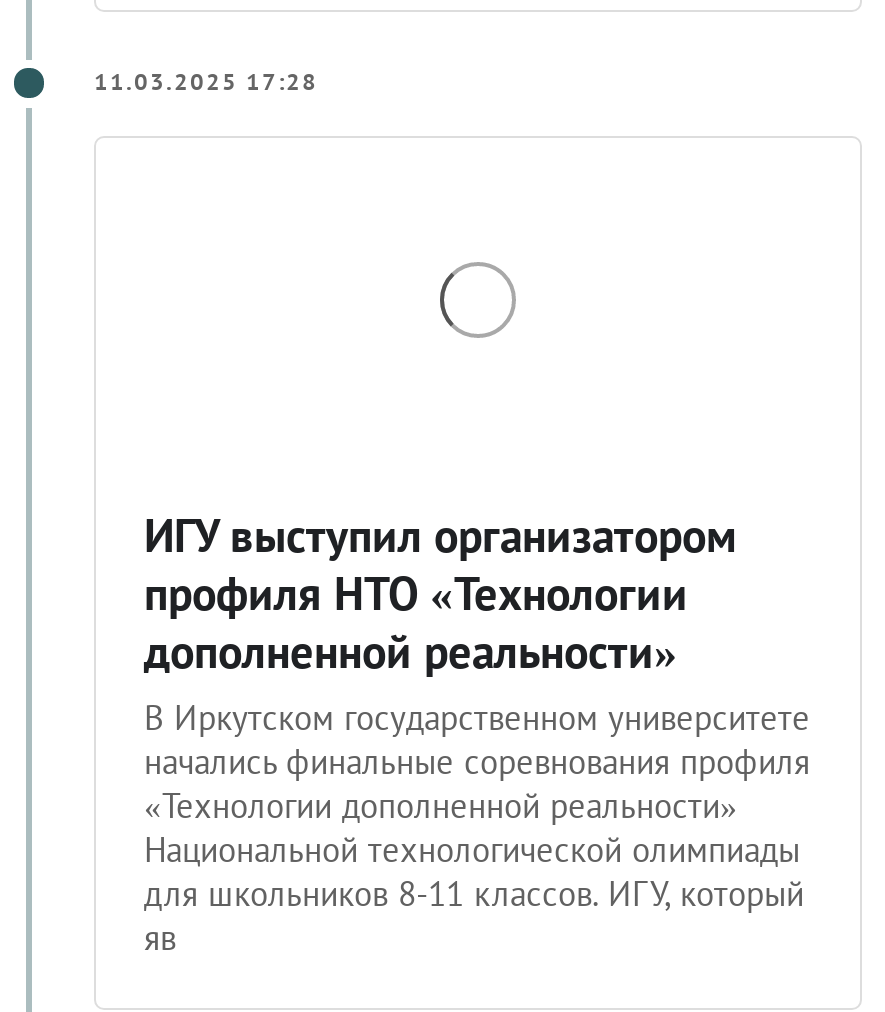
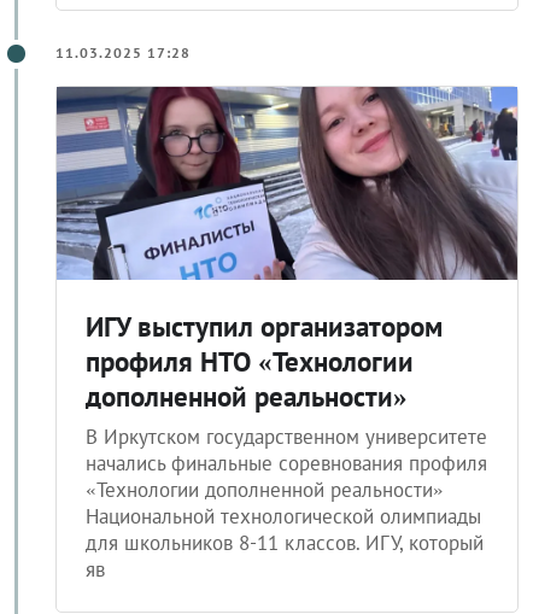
none -> [55,86,519,281] [image]

